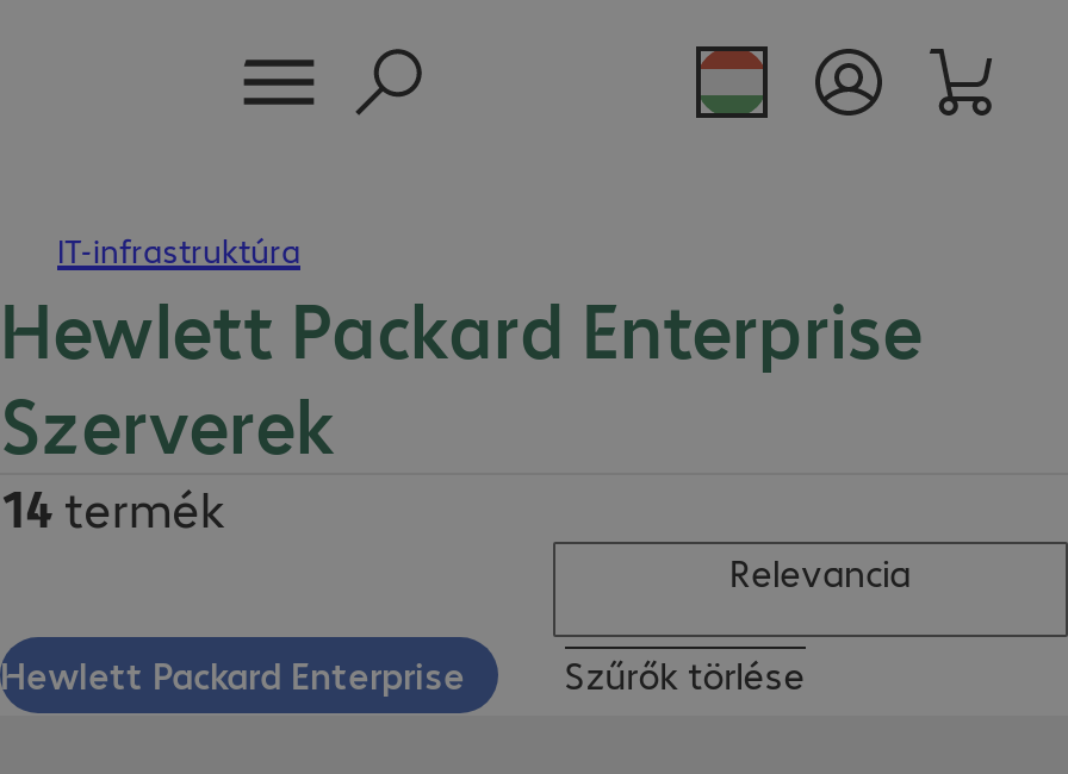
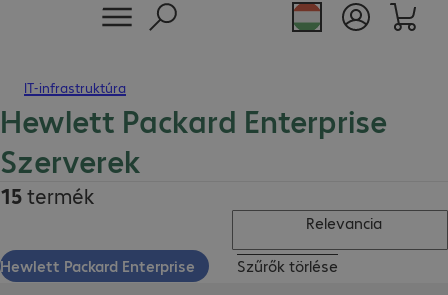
[0,475,226,539] 14 termék -> [0,182,95,209] 15 termék

